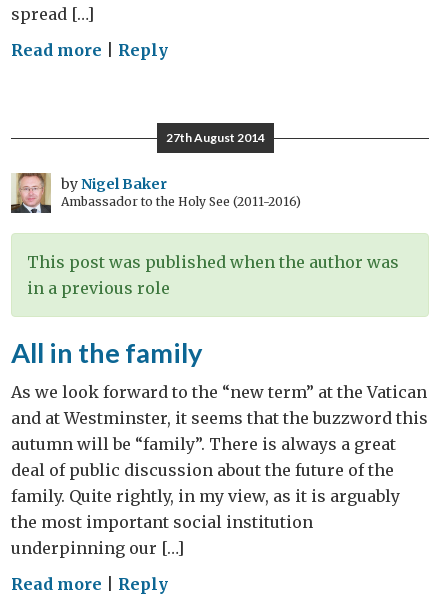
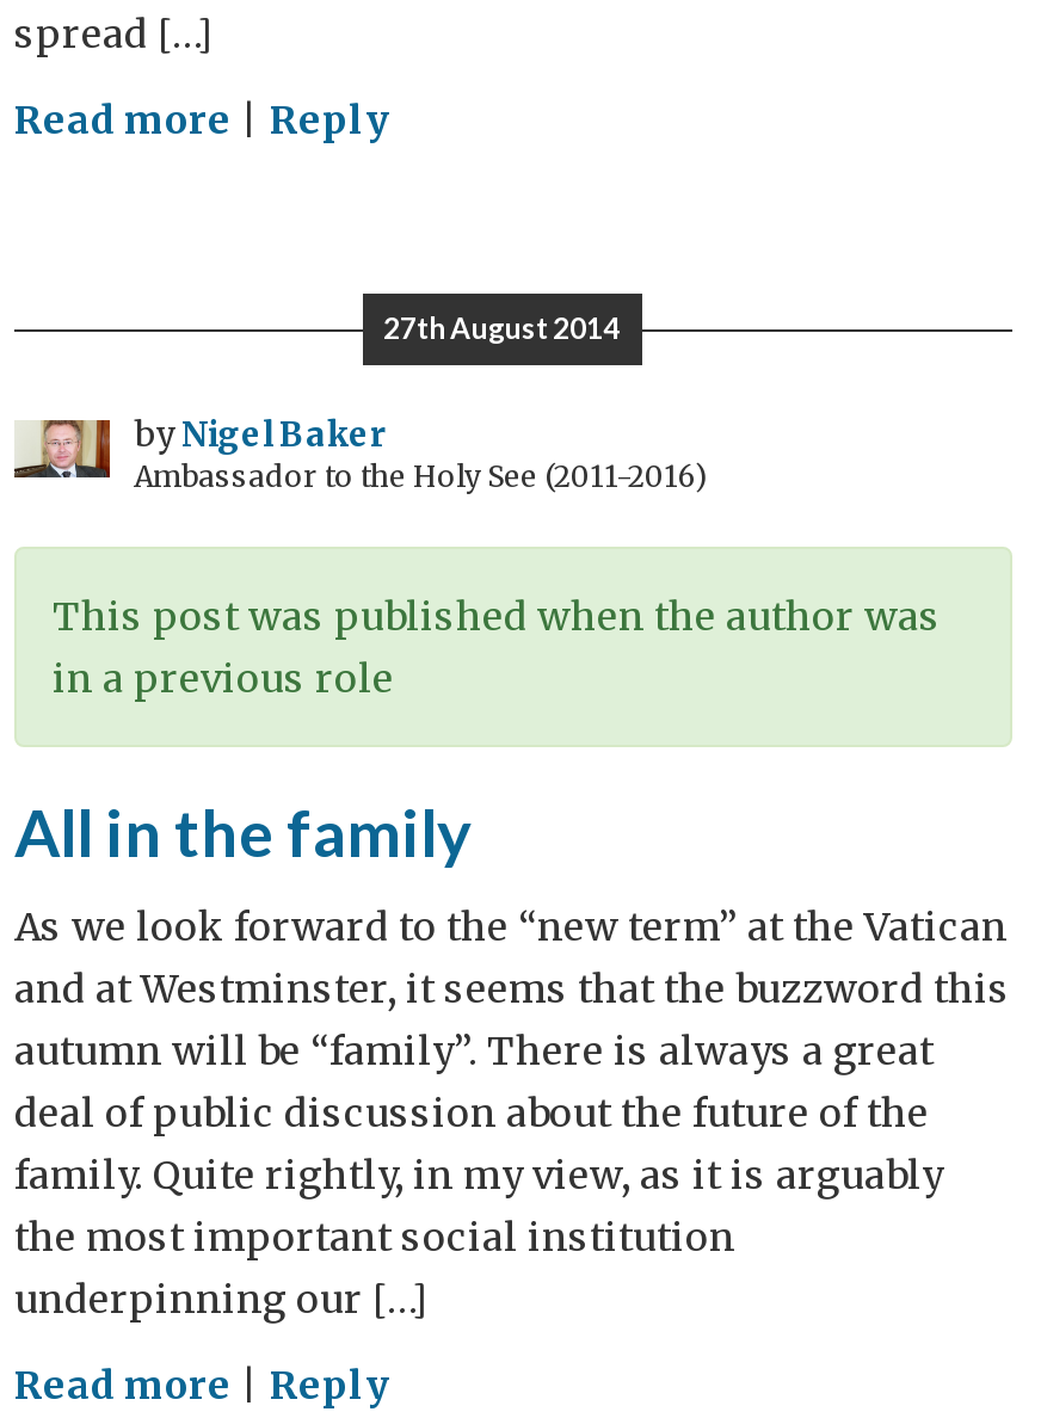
[10,172,52,214] [image] -> [12,413,112,499] [image]

